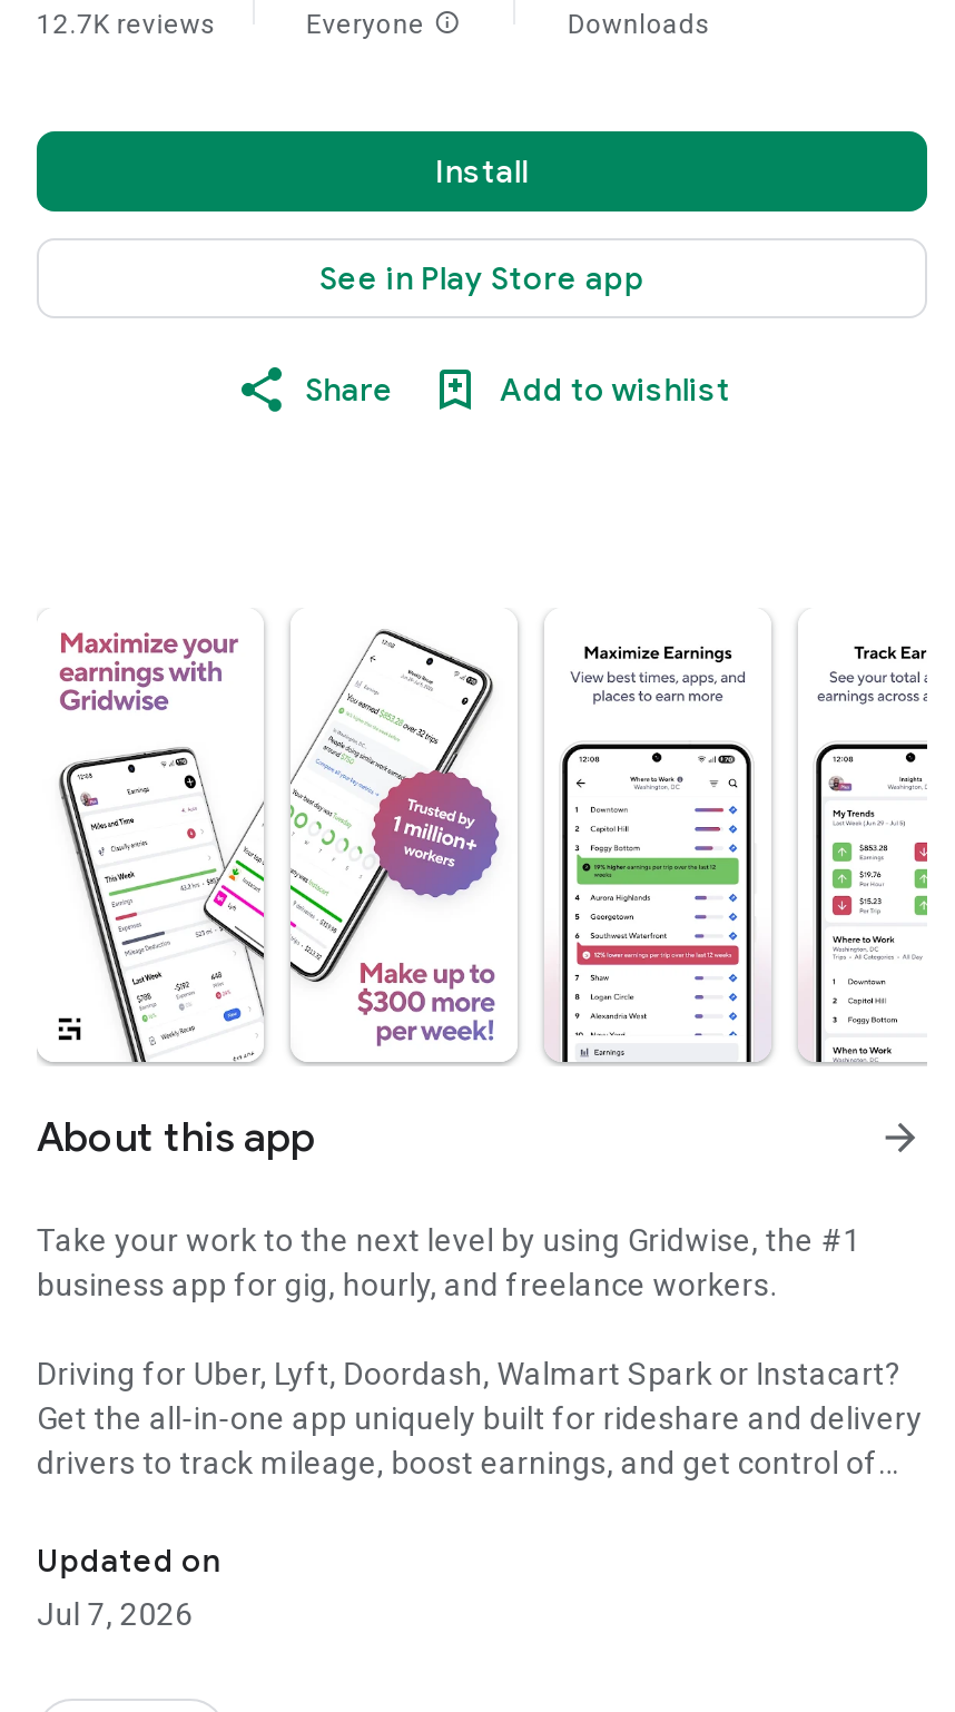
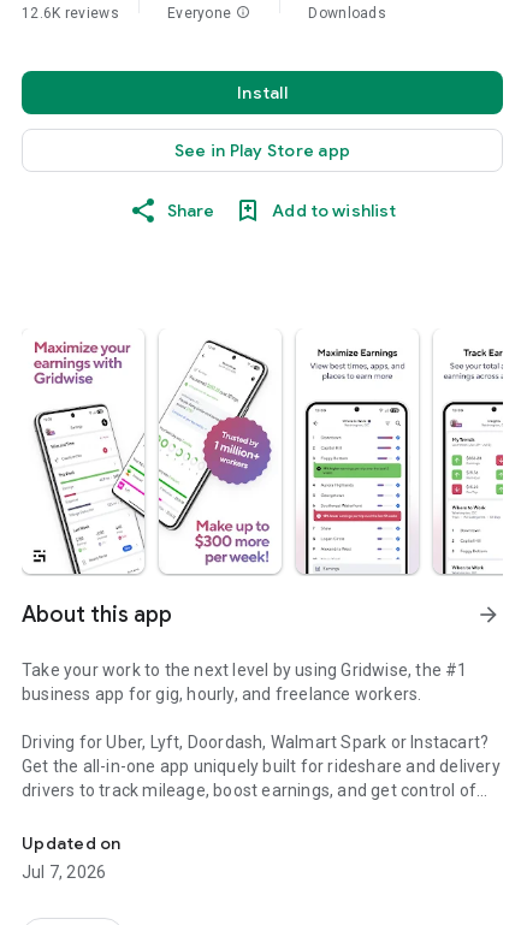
[37,9,217,40] 12.7K reviews -> [22,5,119,22] 12.6K reviews

